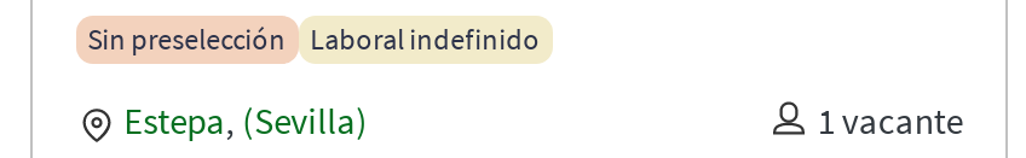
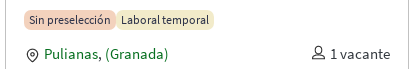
[310,21,540,57] Laboral indefinido -> [121,12,209,27] Laboral temporal
[124,98,368,144] Estepa, (Sevilla) -> [44,44,169,63] Pulianas, (Granada)

